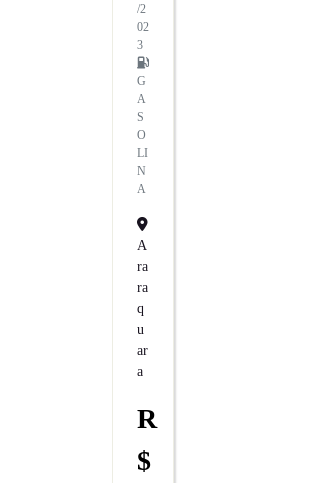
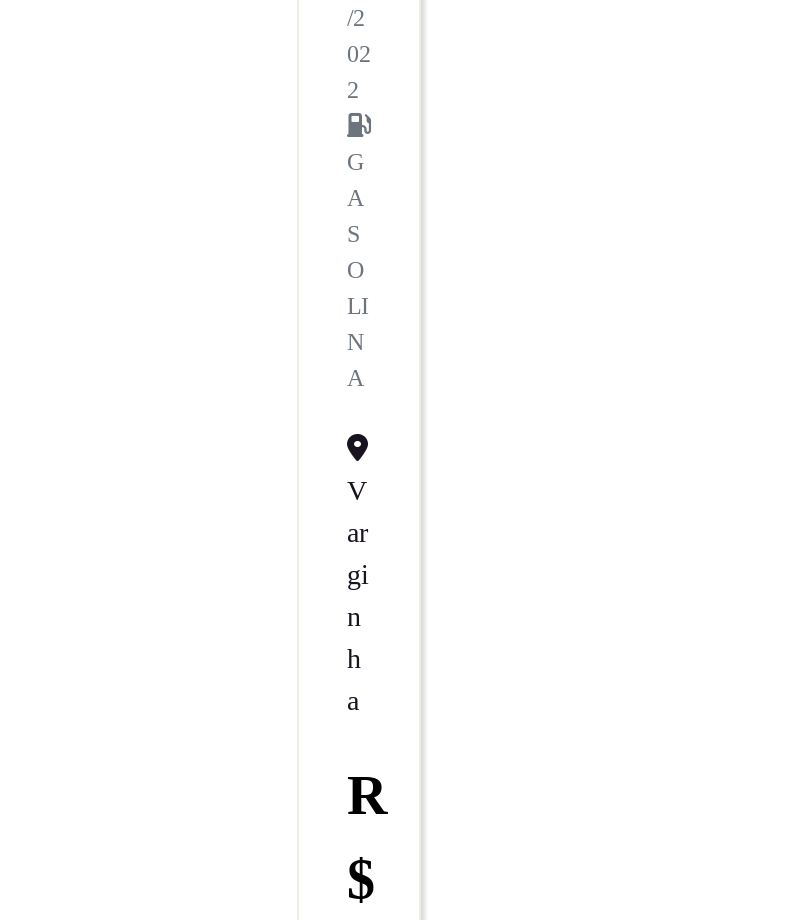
[137,38,143,52] 3 -> [347,76,359,104] 2
[137,238,148,337] A | Ra | Ra | Q | U -> [347,476,367,506] V
moved [137,343,148,358] -> [347,518,369,548]: Ar
none -> [347,560,369,674] Gi | N | H

